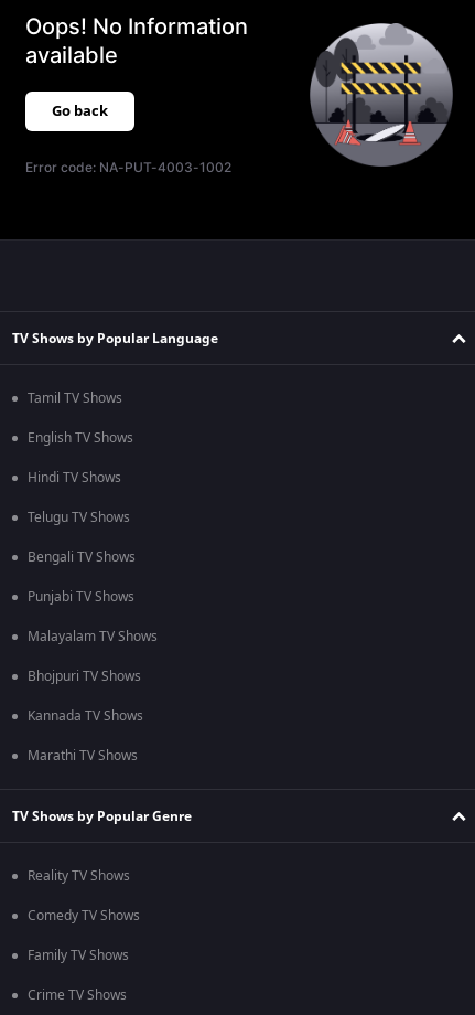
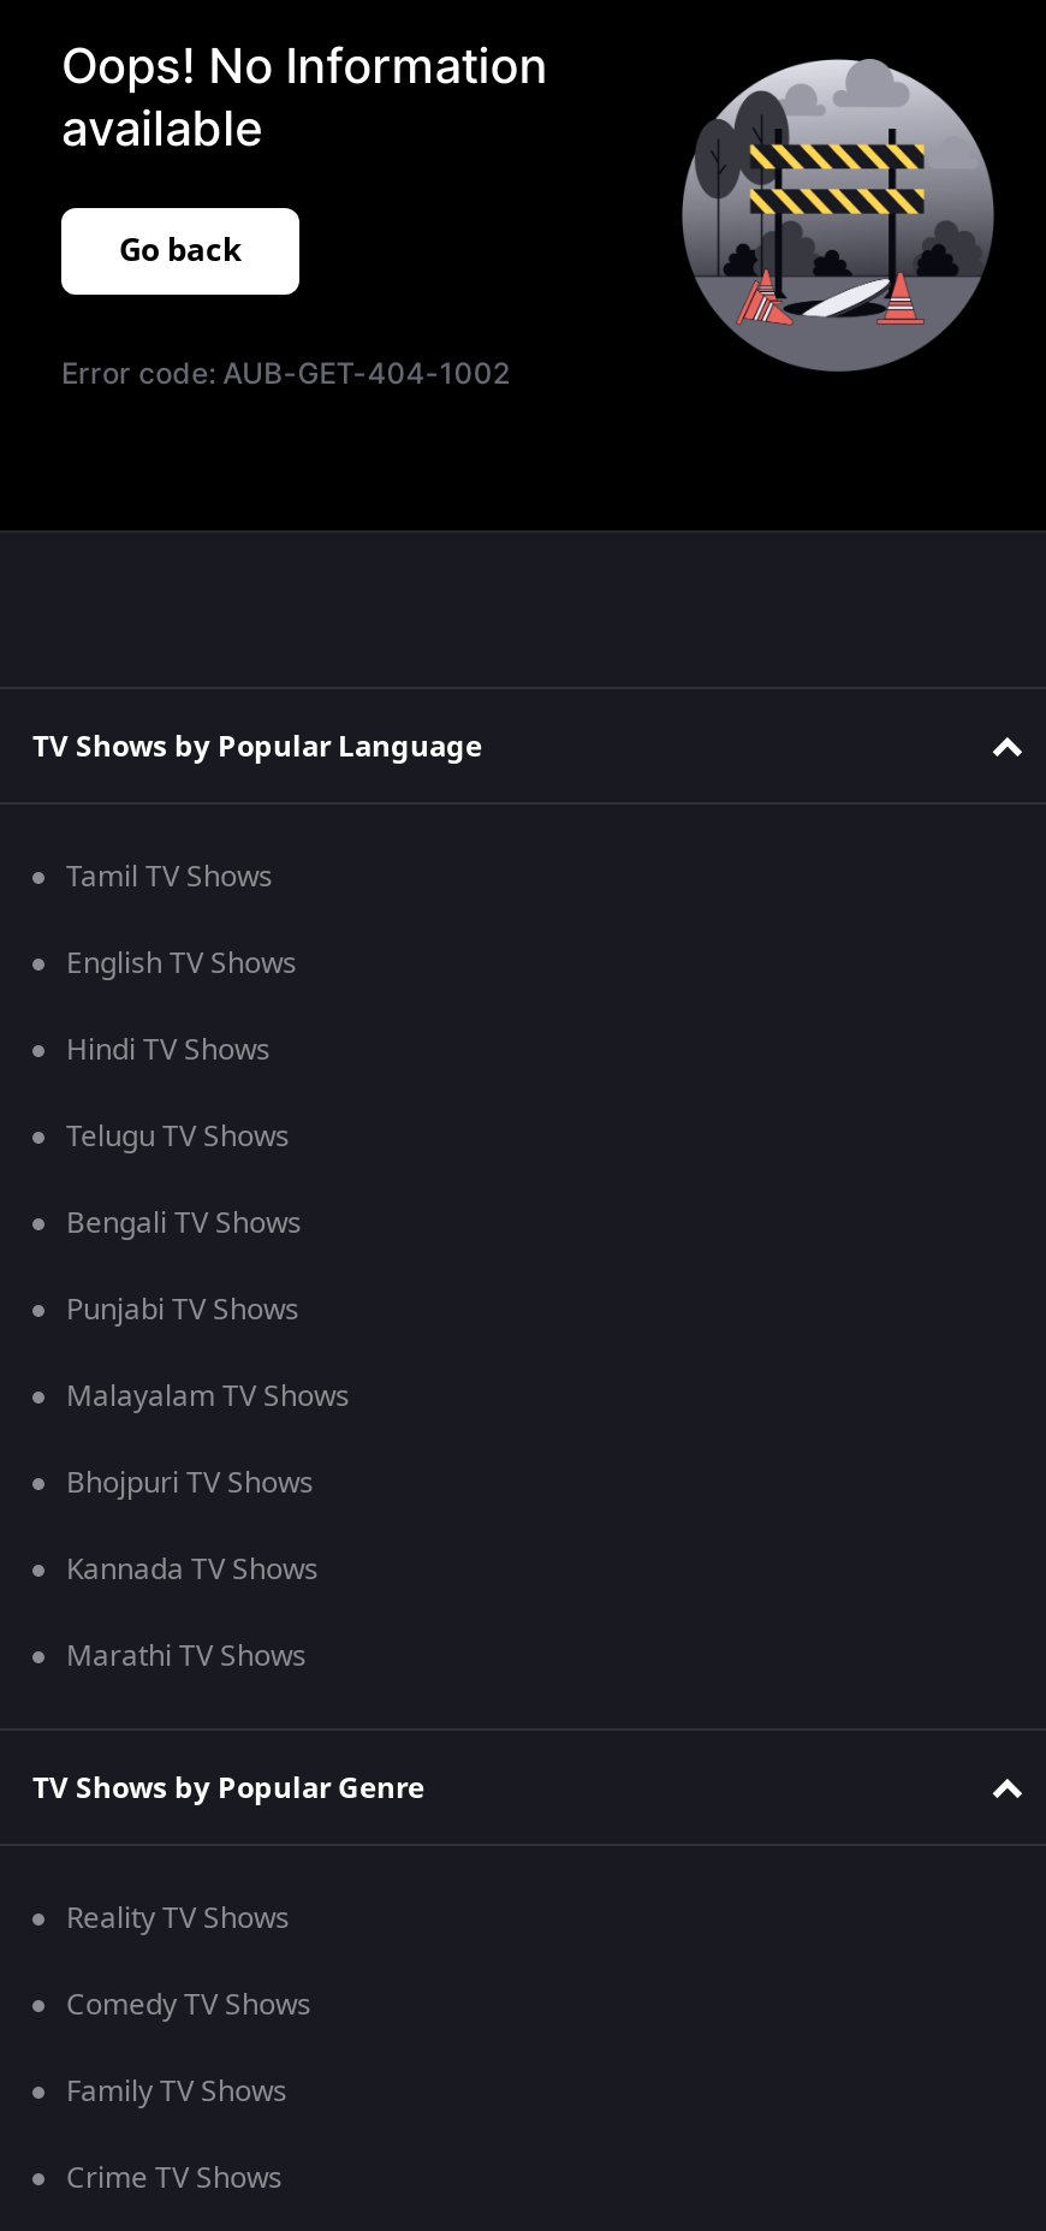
[25,159,232,175] Error code: NA-PUT-4003-1002 -> [61,355,510,391] Error code: AUB-GET-404-1002

